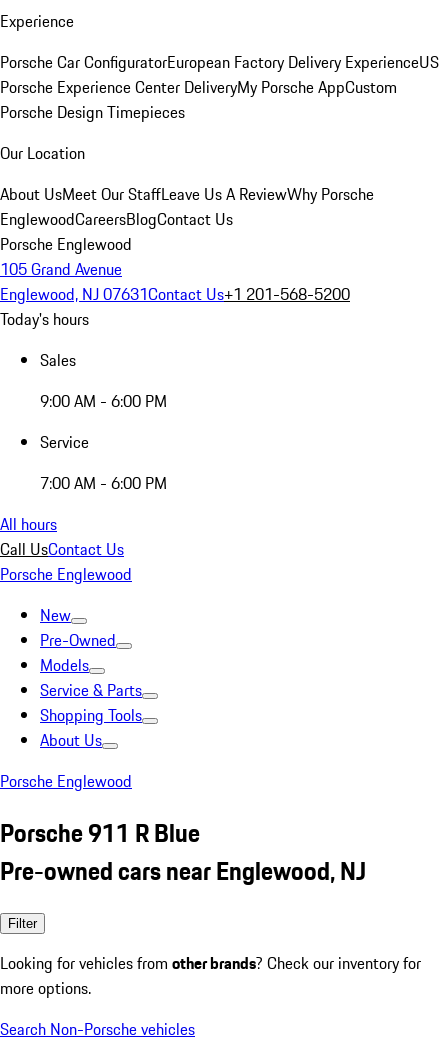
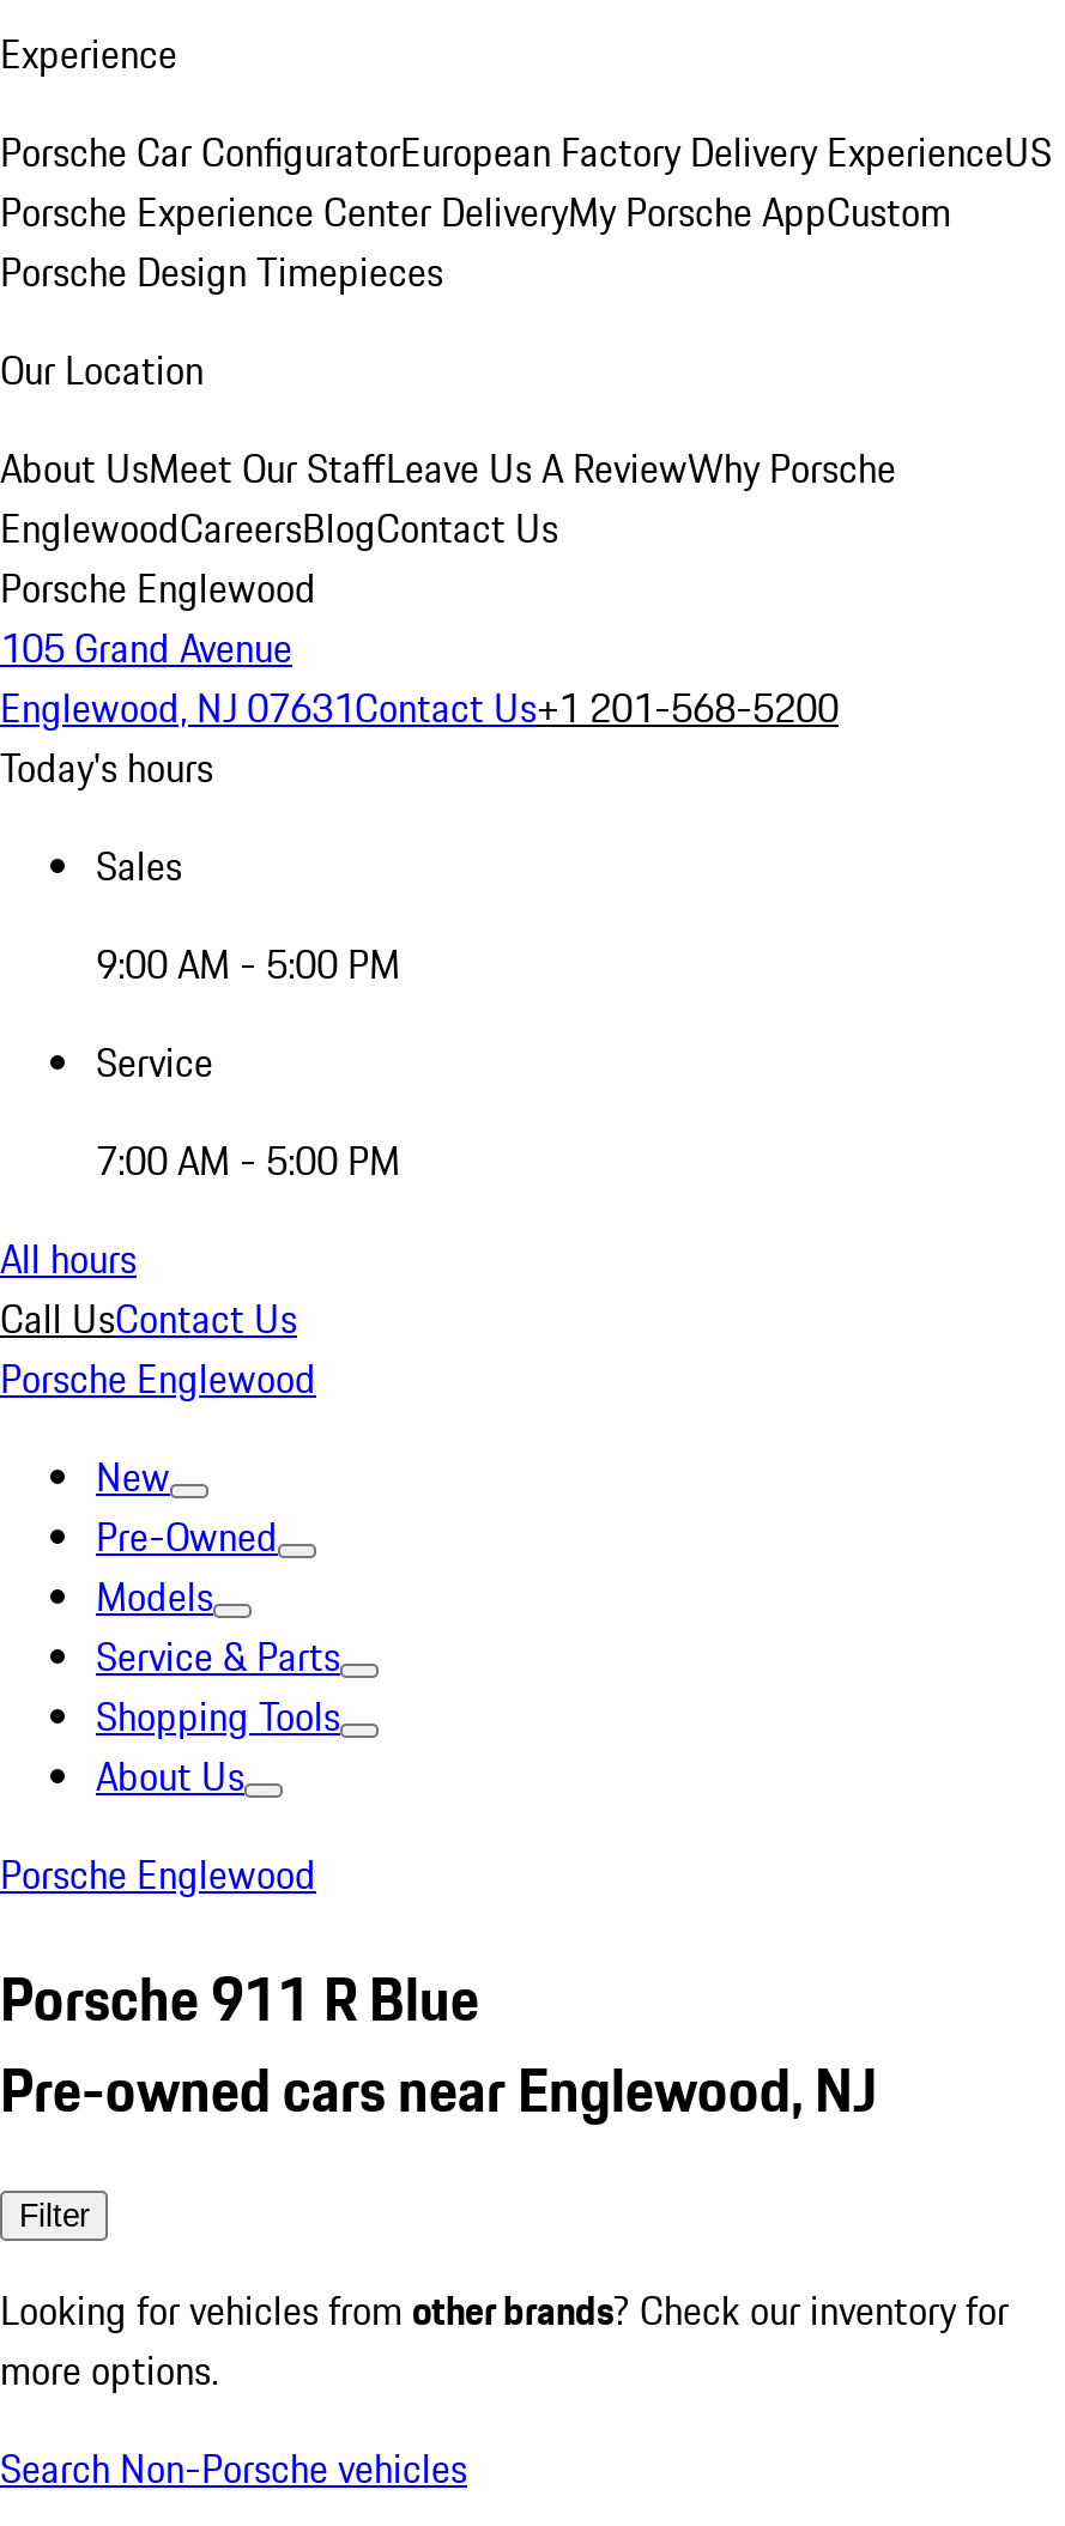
[40,389,167,413] 9:00 AM - 6:00 PM -> [96,935,400,993] 9:00 AM - 5:00 PM
[40,471,167,495] 7:00 AM - 6:00 PM -> [96,1132,400,1189] 7:00 AM - 5:00 PM

